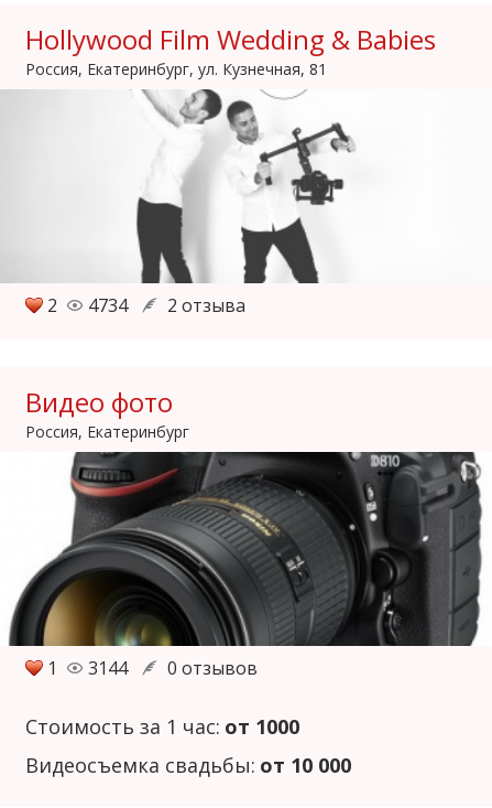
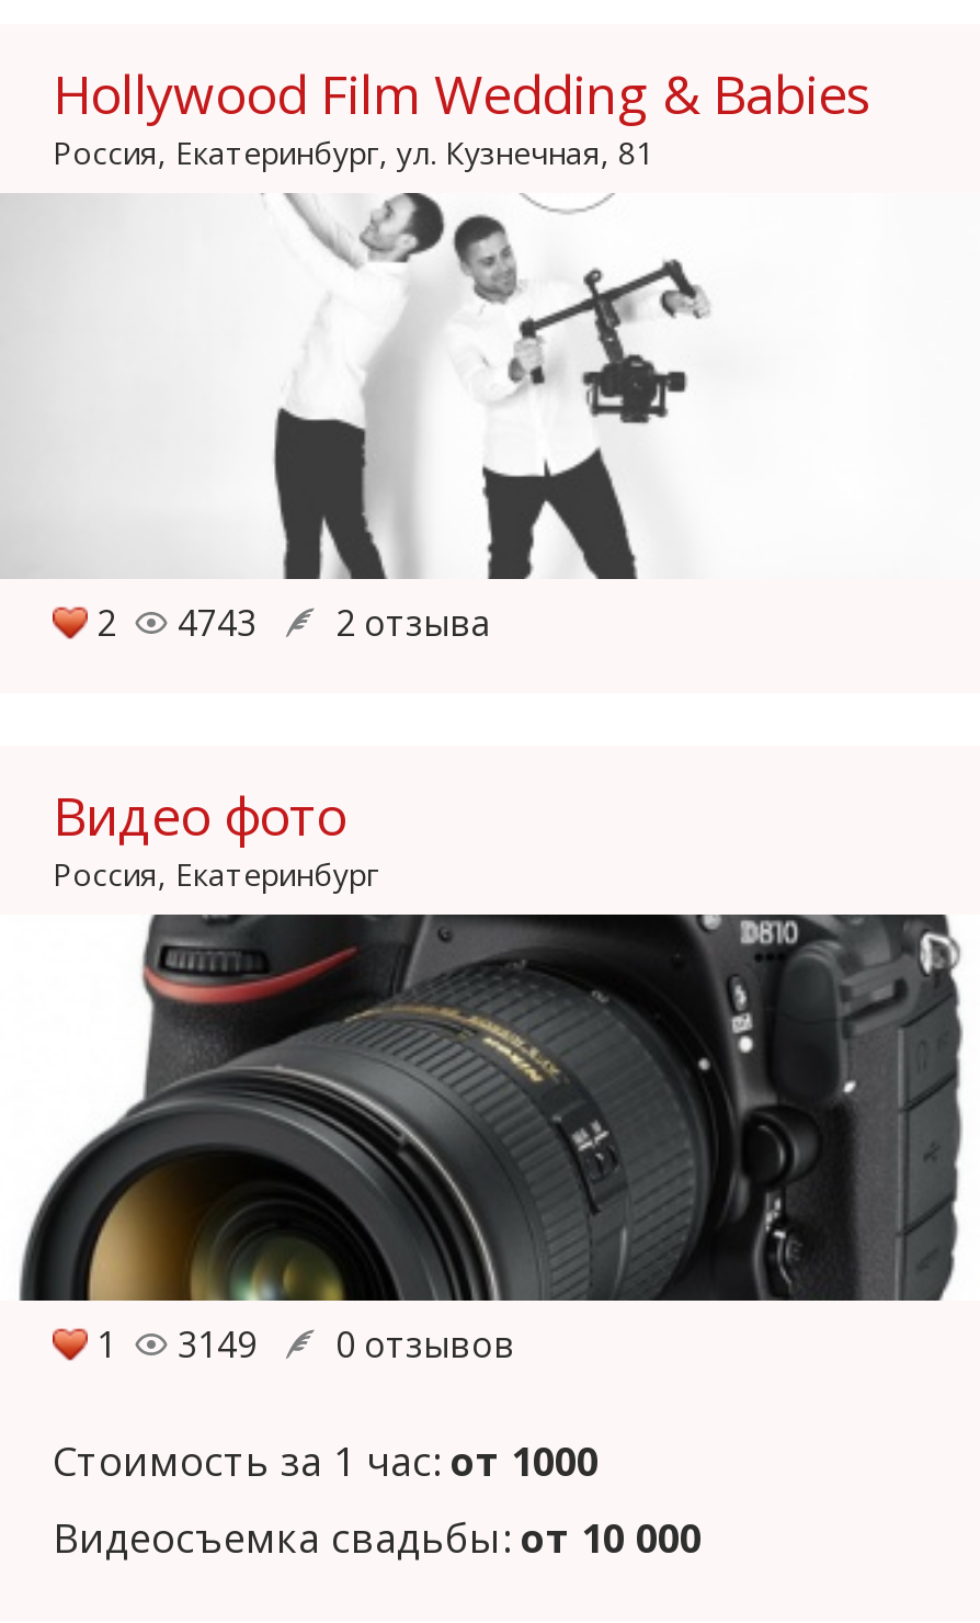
[47,293,245,318] 2 4734 2 отзыва -> [96,599,491,647] 2 4743 2 отзыва
[47,656,258,680] 1 3144 0 отзывов -> [96,1321,515,1369] 1 3149 0 отзывов

